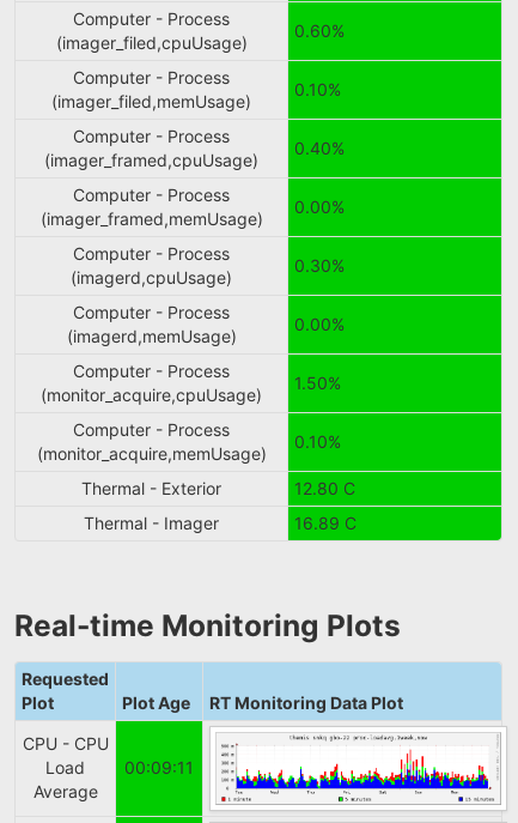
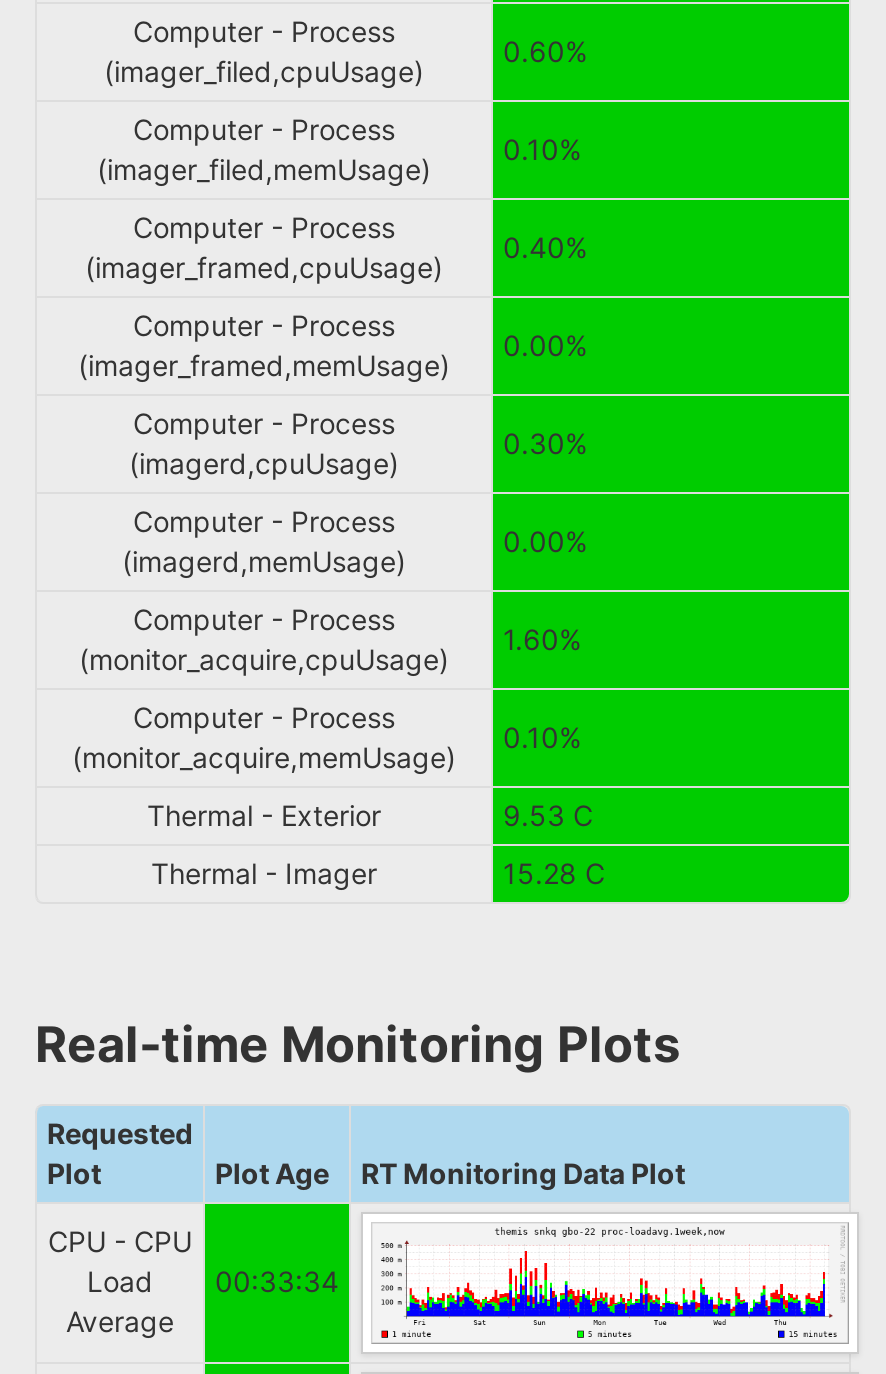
[294,373,341,393] 1.50% -> [503,622,581,656] 1.60%
[294,478,355,498] 12.80 C -> [503,798,593,832] 9.53 C
[294,513,356,533] 16.89 C -> [503,856,605,890] 15.28 C
[45,750,489,800] [image] | Load 00:09:11 -> [87,1250,827,1326] [image] | Load 00:33:34

